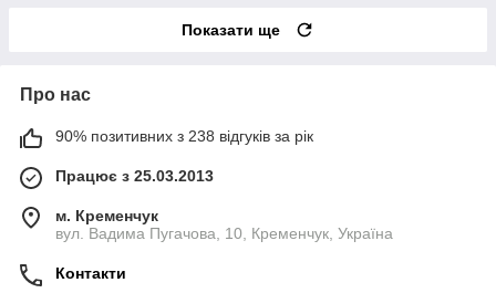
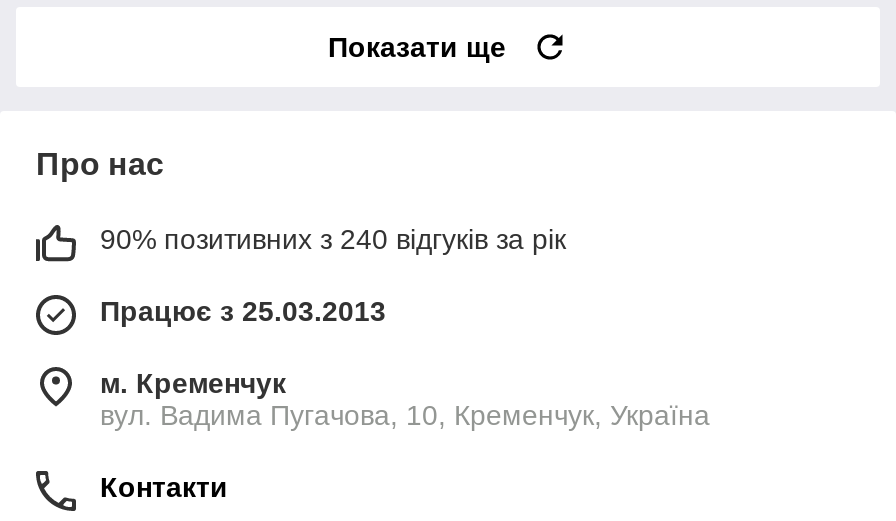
[55,128,313,145] 90% позитивних з 238 відгуків за рік -> [100,224,566,256] 90% позитивних з 240 відгуків за рік

